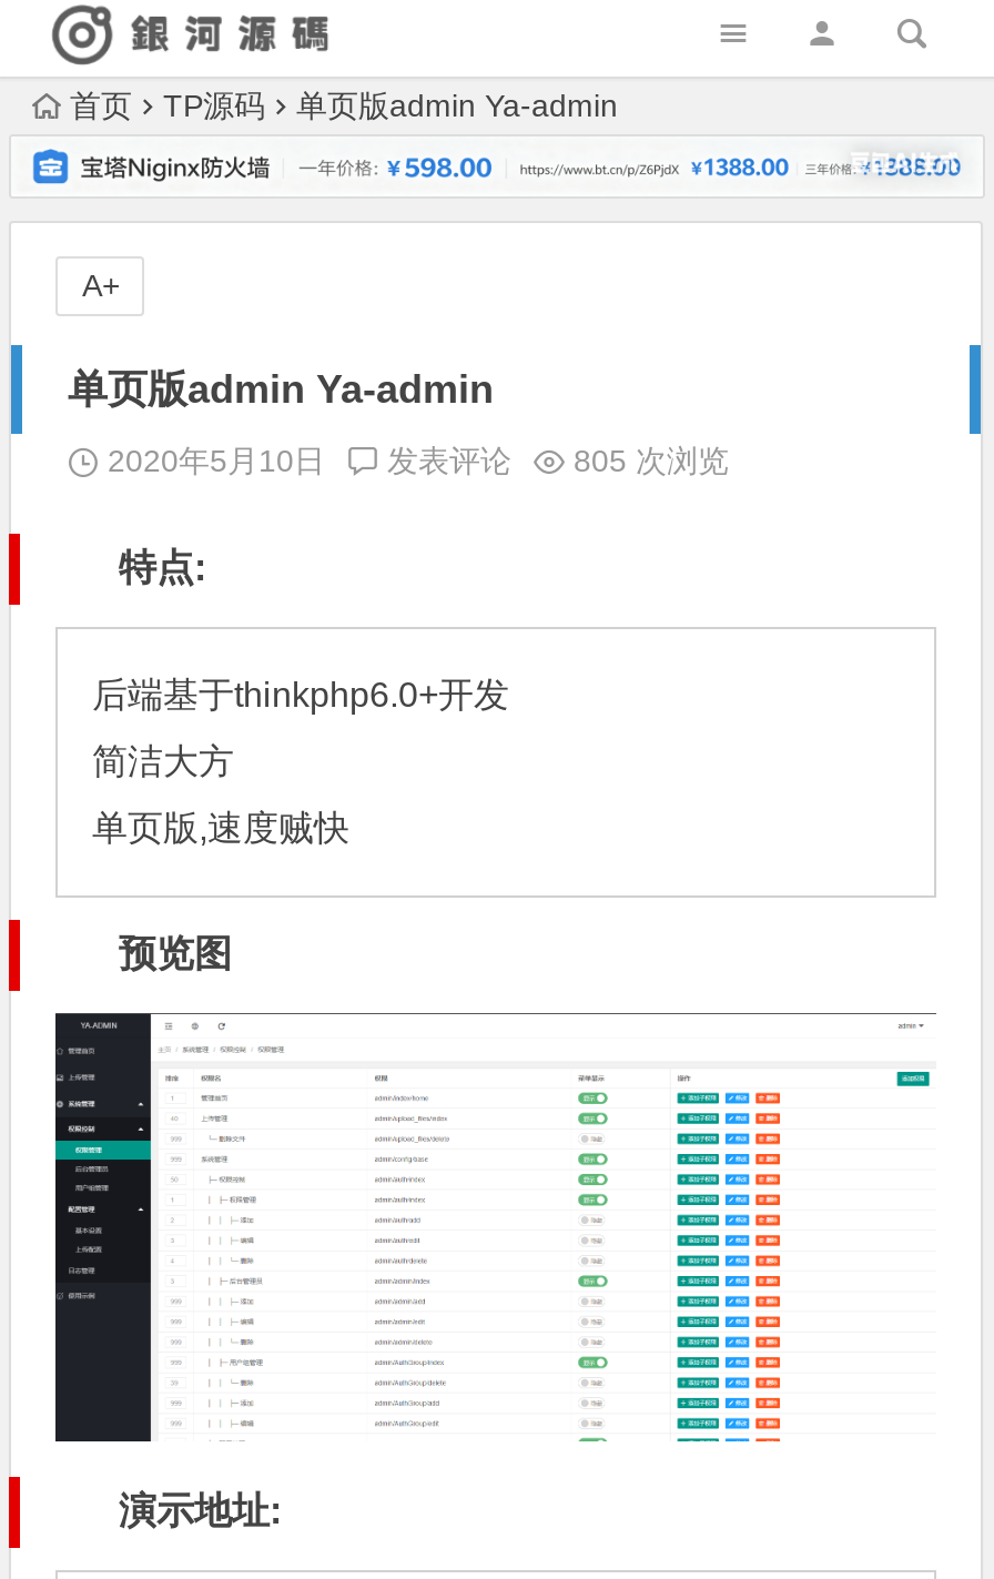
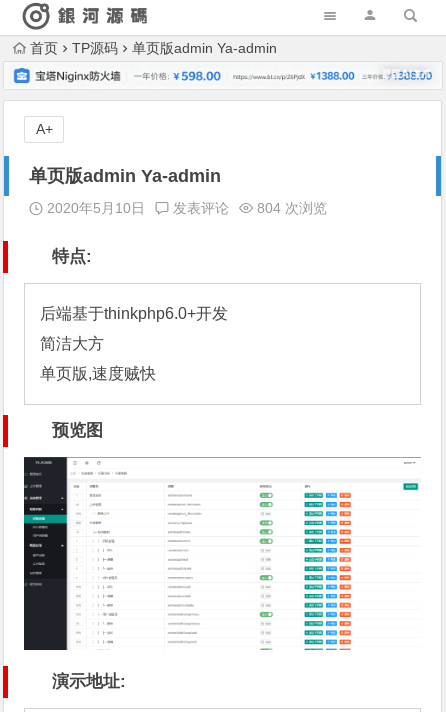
[99,443,729,479] 2020年5月10日 发表评论 805 次浏览 -> [43,200,327,216] 2020年5月10日 发表评论 804 次浏览

